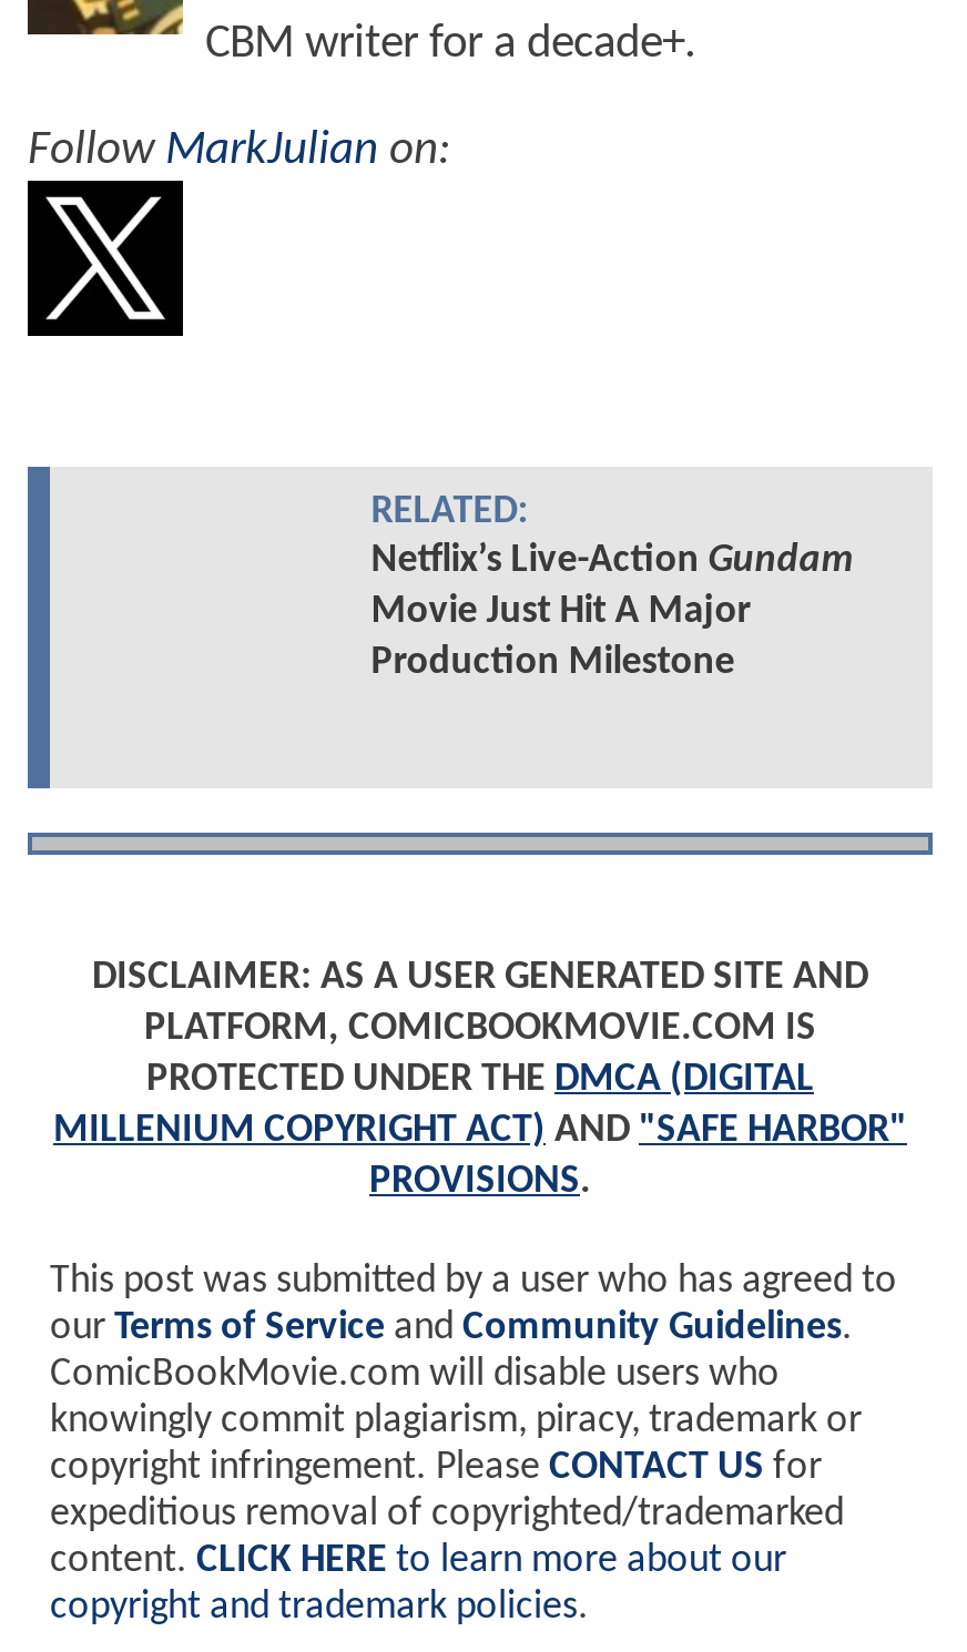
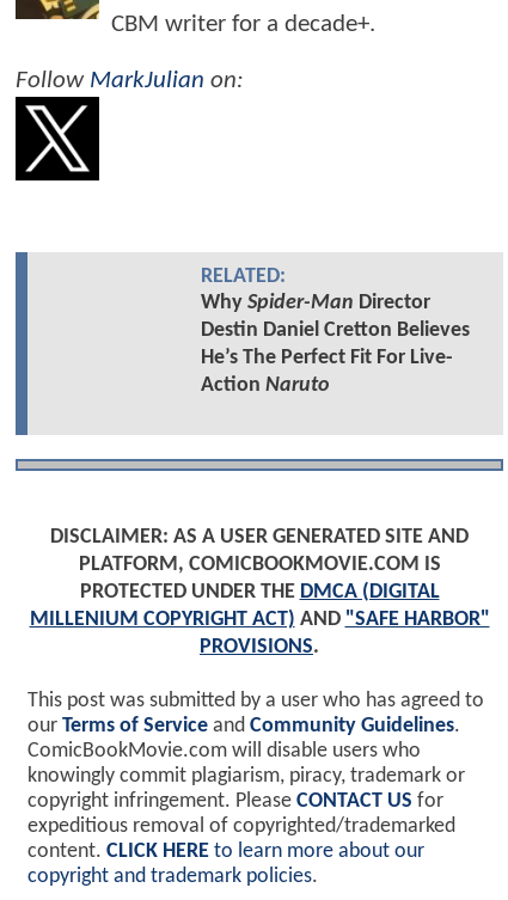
[371,540,852,684] Netflix’s Live-Action Gundam | Movie Just Hit A Major | Production Milestone -> [200,291,469,396] Why Spider-Man Director | Destin Daniel Cretton Believes | He’s The Perfect Fit For Live- | Action Naruto

